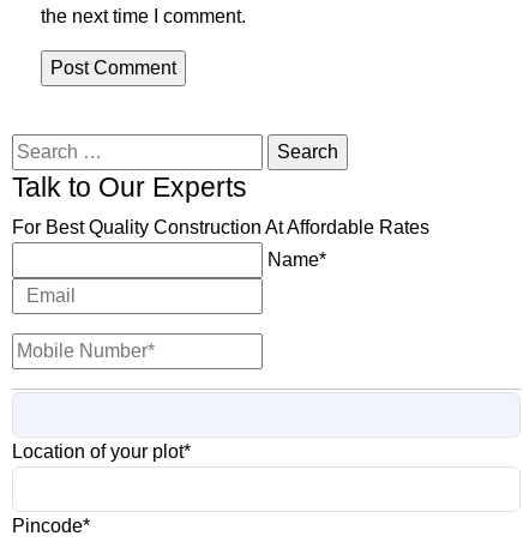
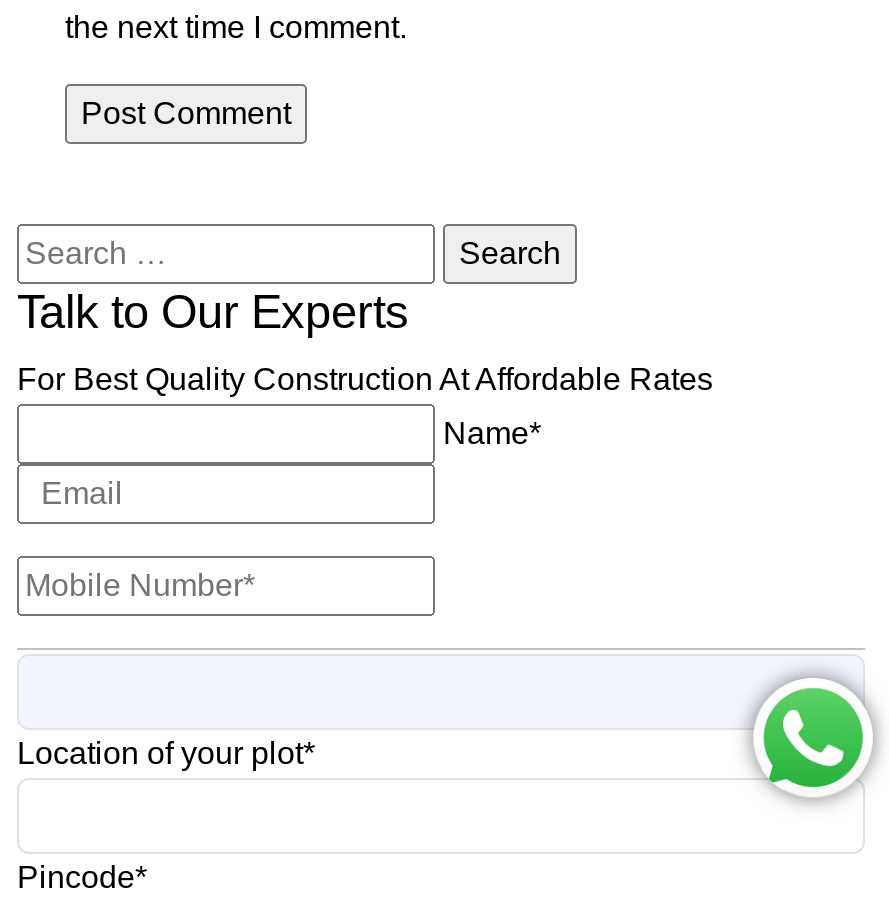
none -> [743,668,883,808] [image]

